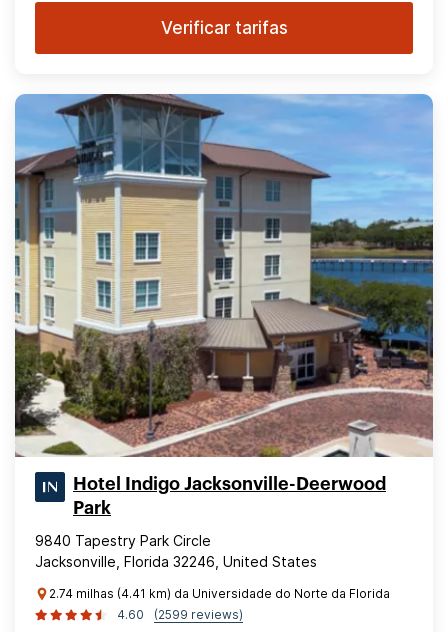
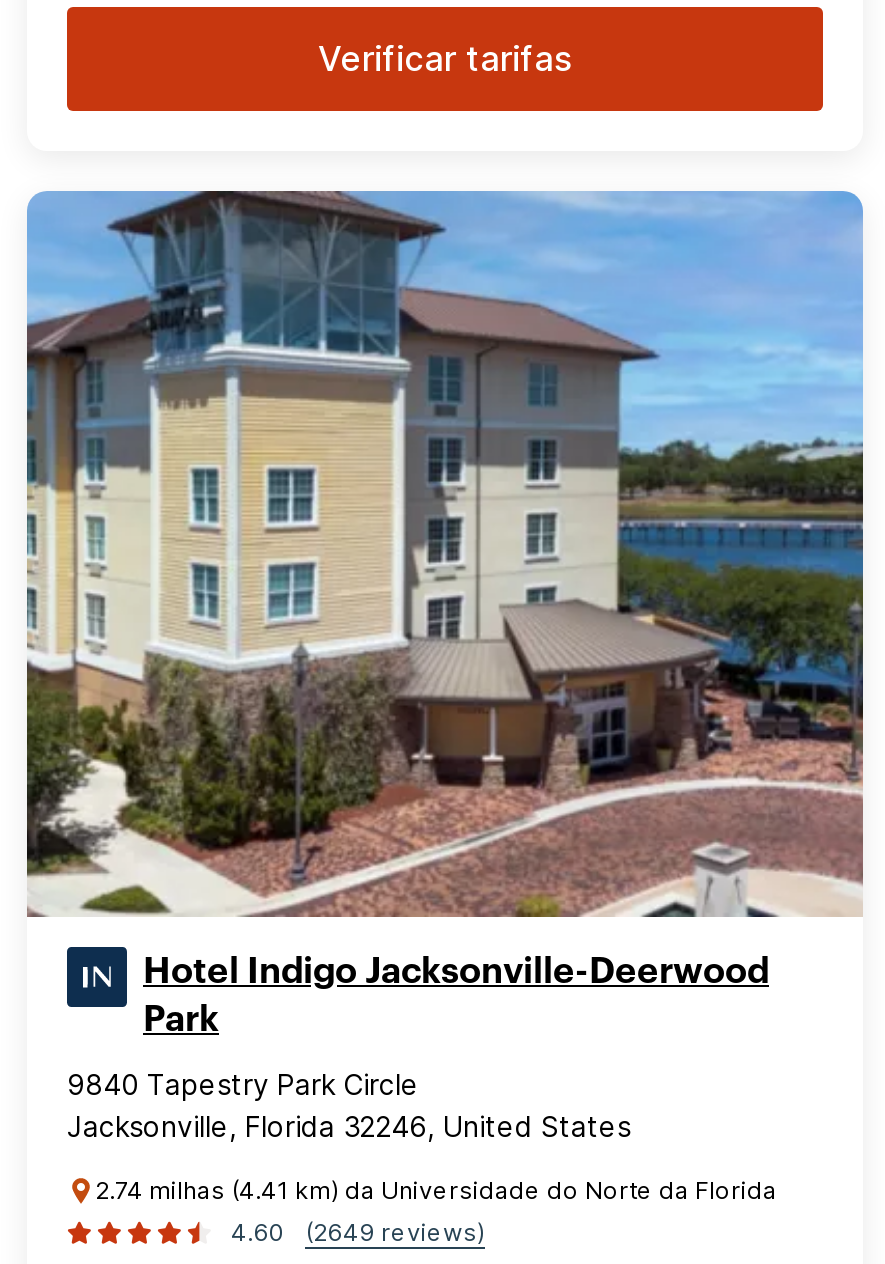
[117,607,243,622] 4.60 (2599 reviews) -> [231,1217,485,1247] 4.60 (2649 reviews)

